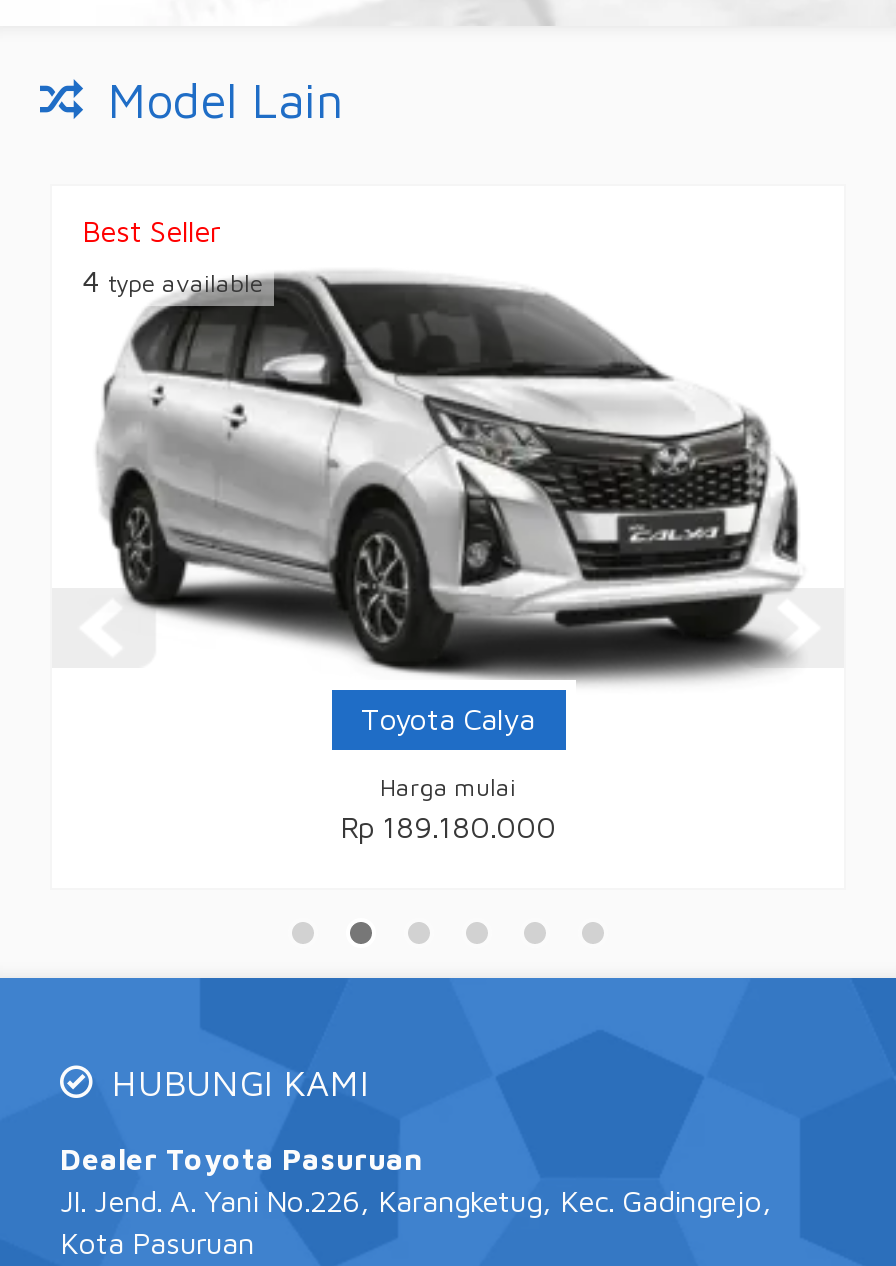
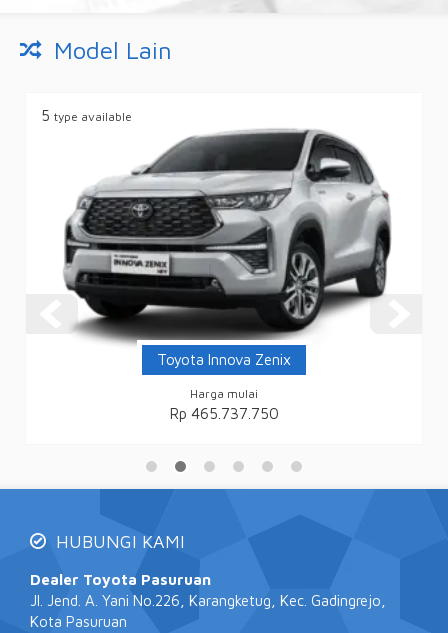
[82,215,264,299] Best Seller | 4 type available -> [41,107,132,124] 5 type available
[96,258,800,748] [image] | Toyota Calya -> [49,128,399,376] [image] | Toyota Innova Zenix
[340,810,556,844] Rp 189.180.000 -> [169,405,278,422] Rp 465.737.750

